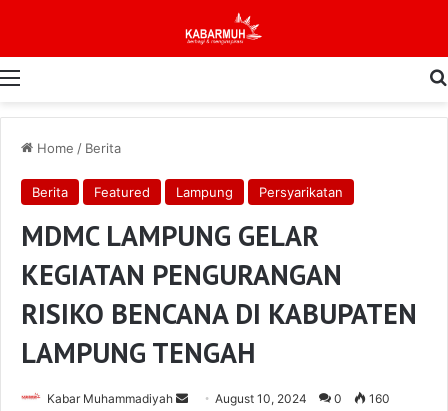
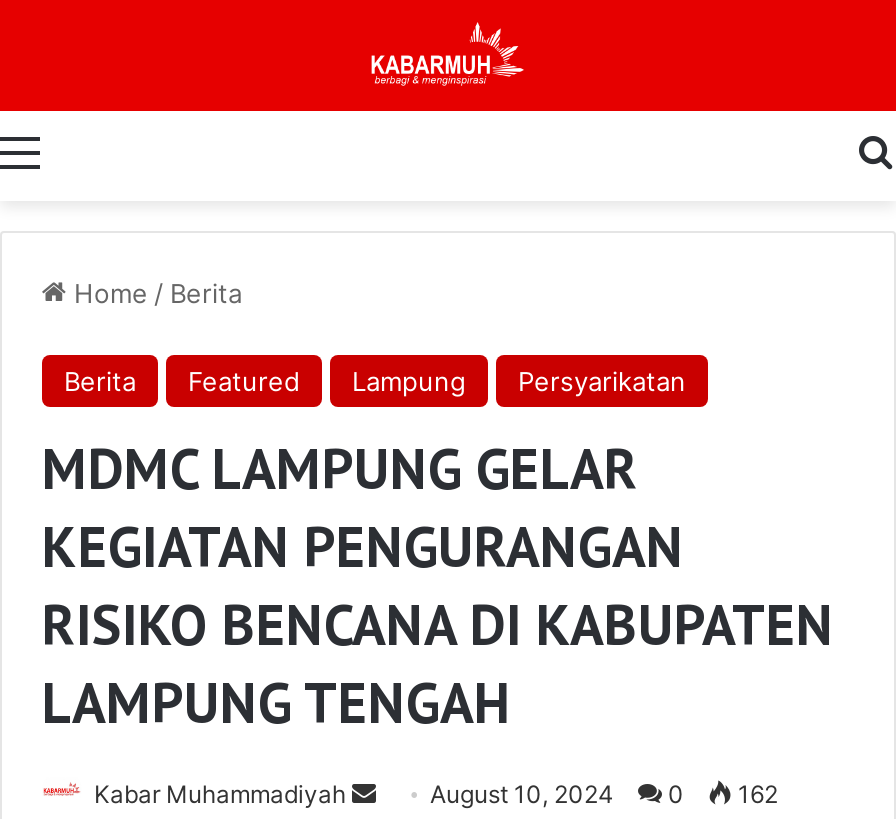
[366,391,390,406] 160 -> [732,778,778,808] 162

